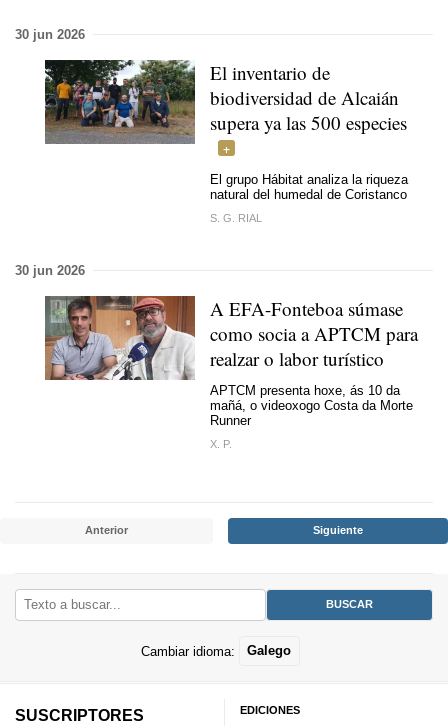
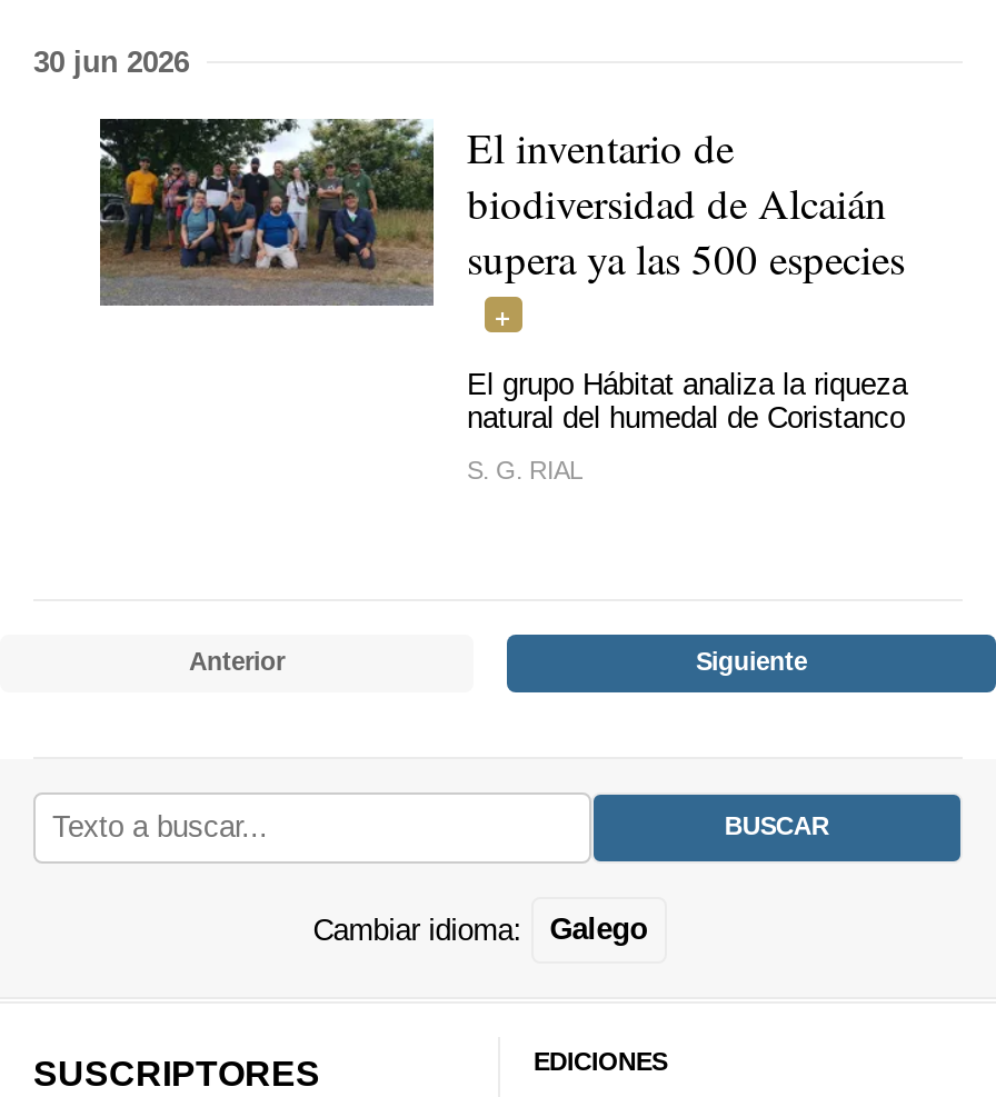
[15,262,418,449] [image] | 30 jun 2026 | A EFA-Fonteboa súmase | como socia a APTCM para | realzar o labor turístico | APTCM presenta hoxe, ás 10 da | mañá, o videoxogo Costa da Morte | Runner | X. P. -> none

